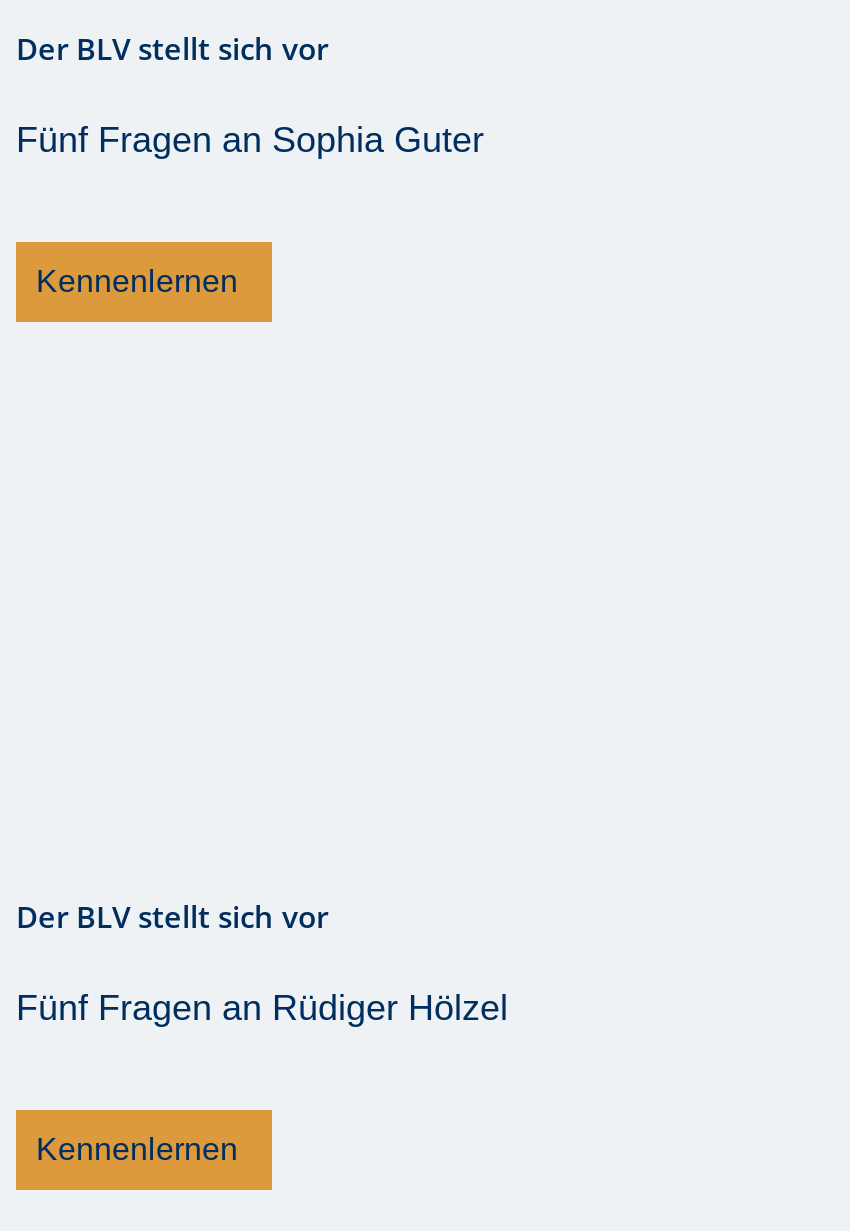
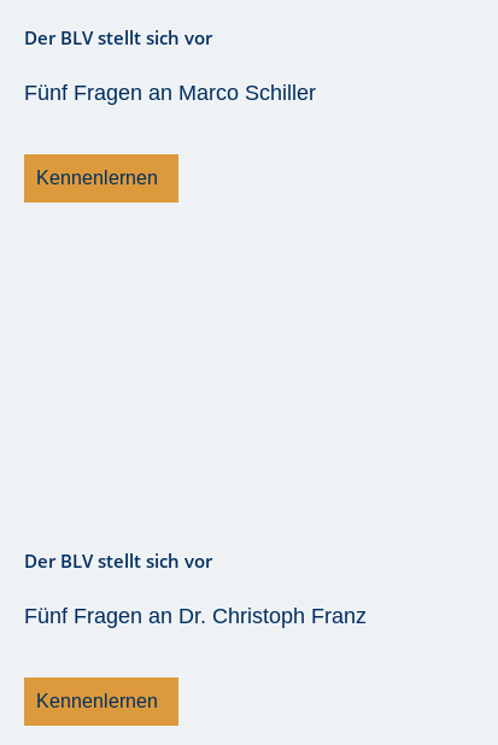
[16,120,484,160] Fünf Fragen an Sophia Guter -> [24,81,316,105] Fünf Fragen an Marco Schiller
[16,988,508,1028] Fünf Fragen an Rüdiger Hölzel -> [24,604,367,628] Fünf Fragen an Dr. Christoph Franz

